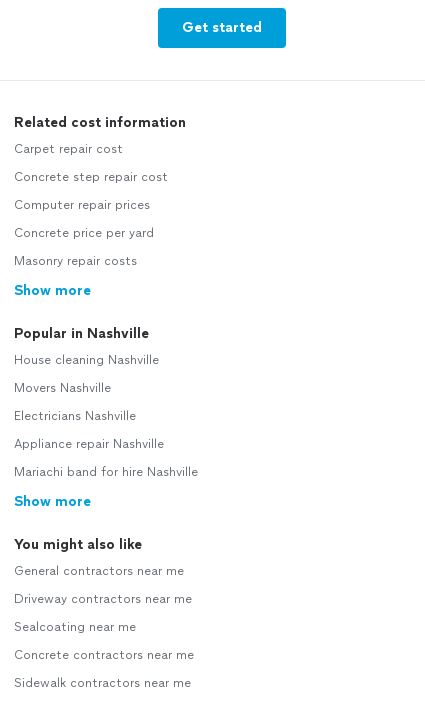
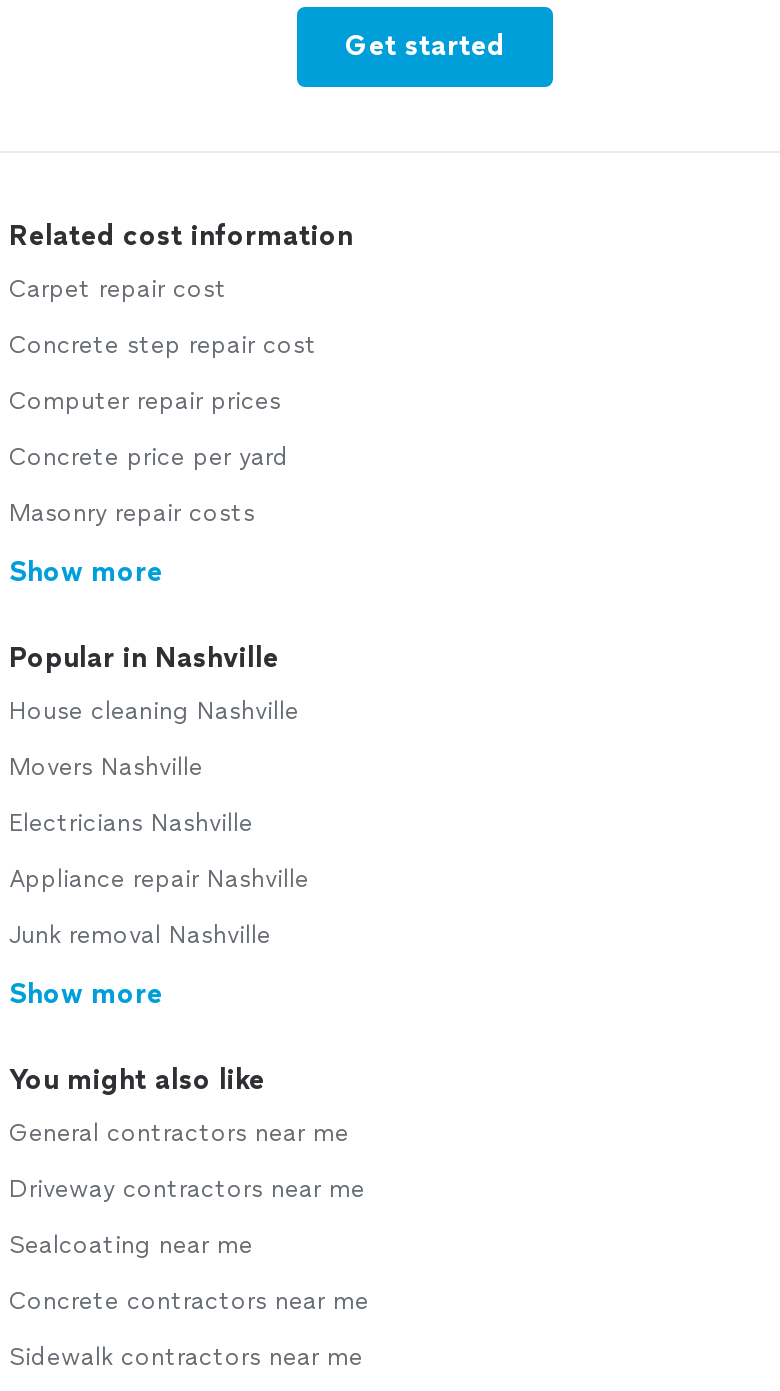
[14,465,198,479] Mariachi band for hire Nashville -> [9,921,271,949] Junk removal Nashville

